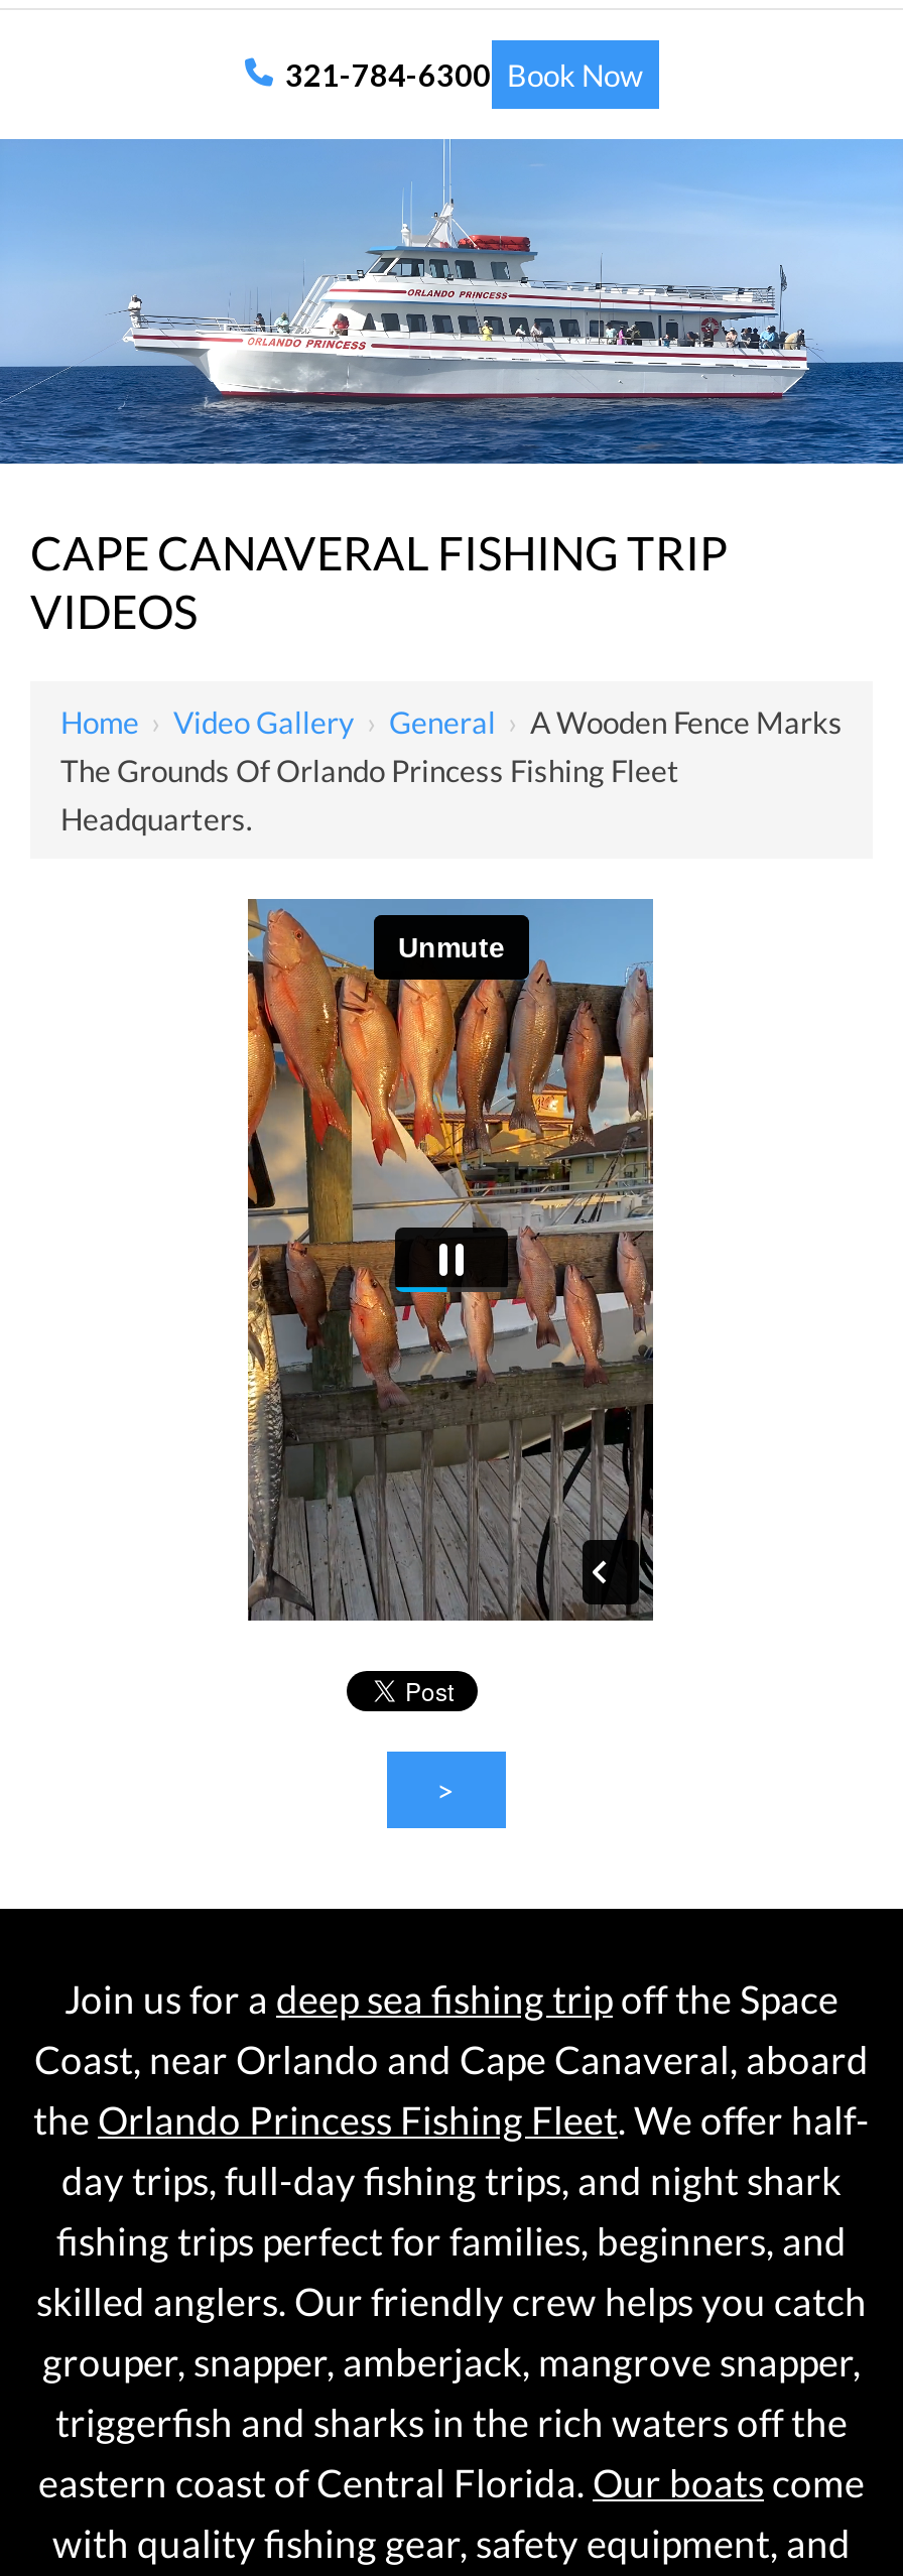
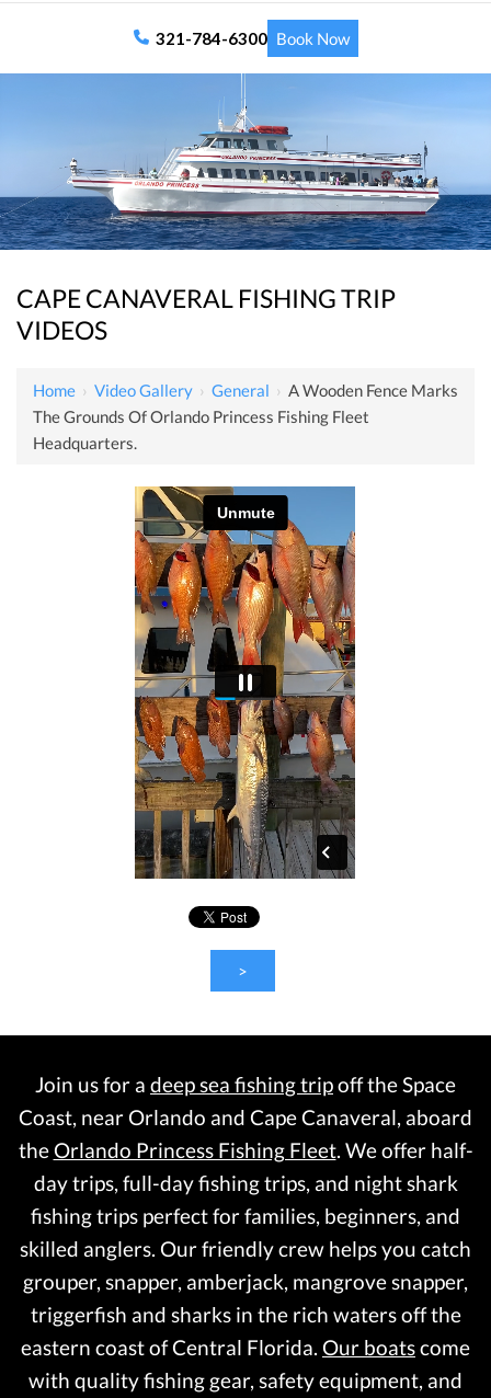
[246,897,655,1621] [image] -> [134,485,356,879] [image]

